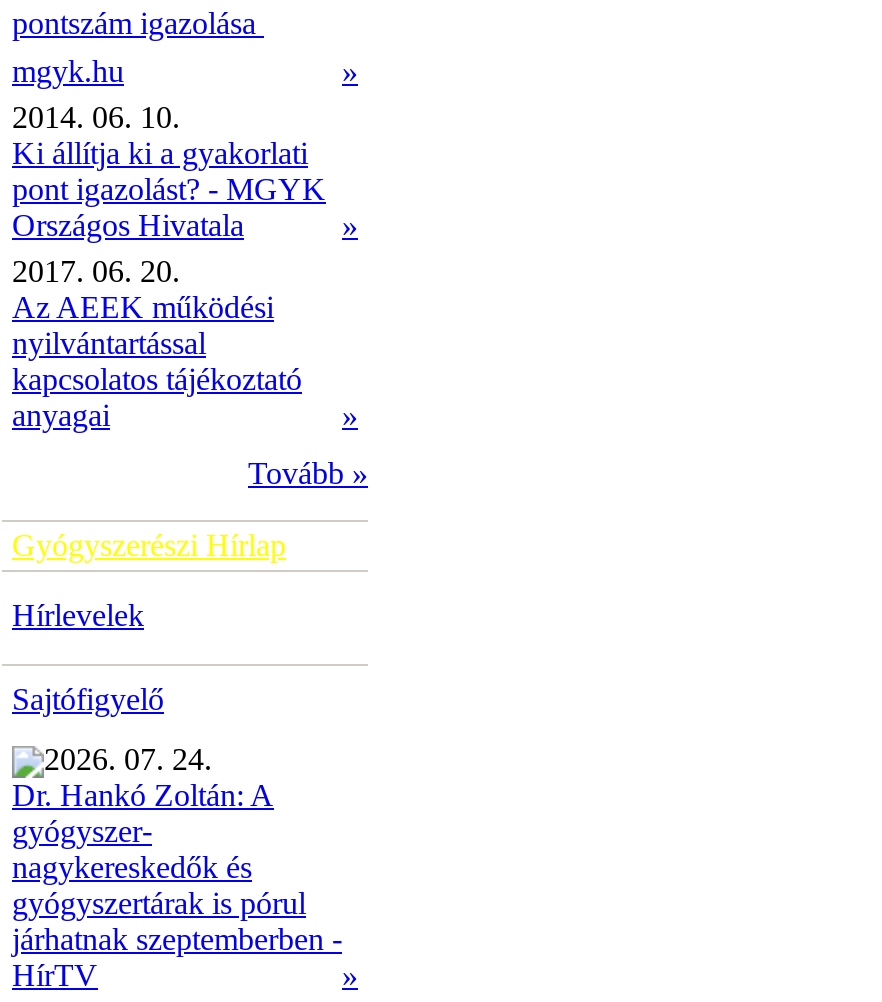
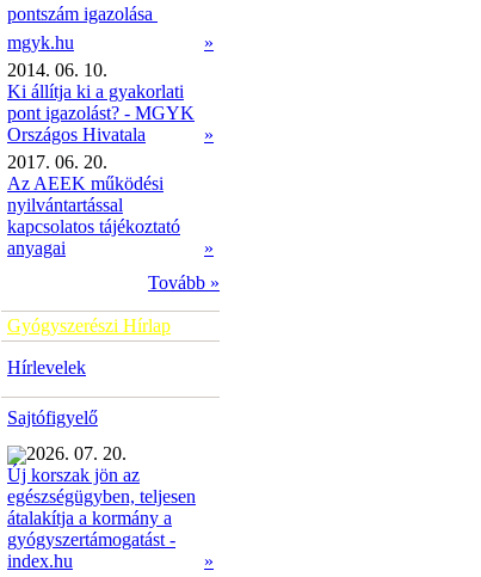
[12,742,342,993] 2026. 07. 24. | Dr. Hankó Zoltán: A | gyógyszer- | nagykereskedők és | gyógyszertárak is pórul | járhatnak szeptemberben - | HírTV -> [7,443,196,571] 2026. 07. 20. | Új korszak jön az | egészségügyben, teljesen | átalakítja a kormány a | gyógyszertámogatást - | index.hu

